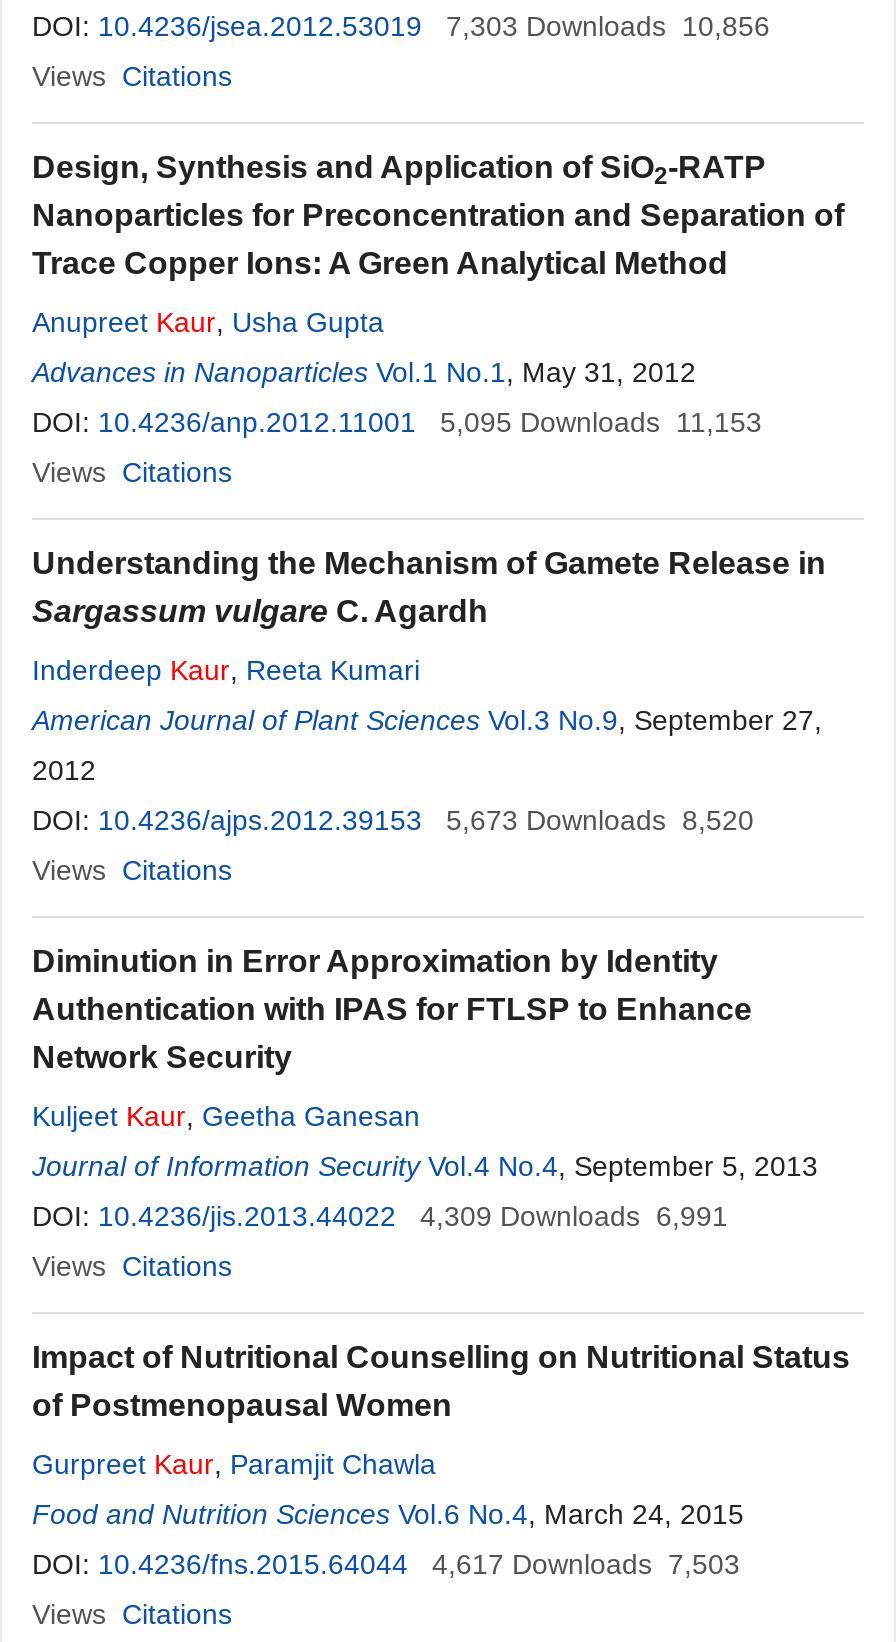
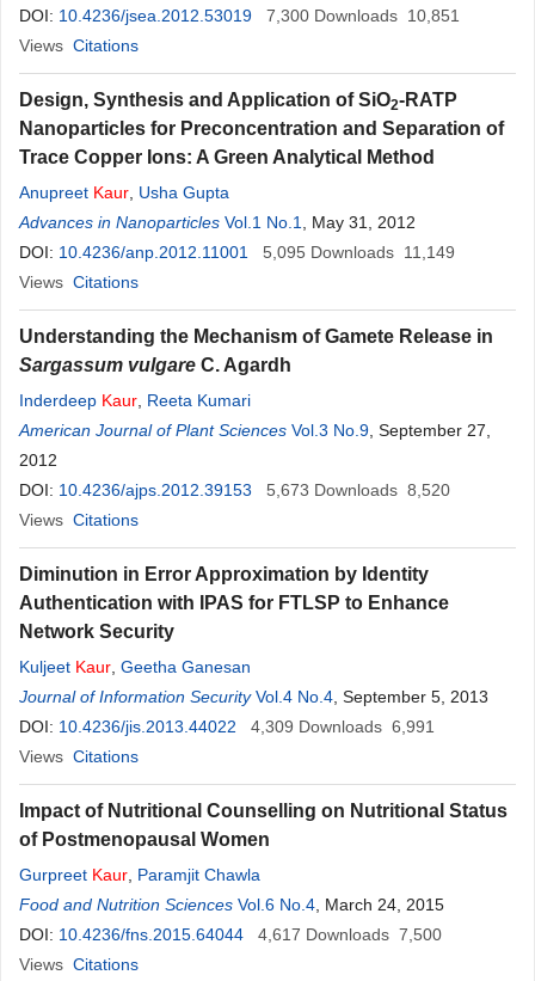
[32,10,770,42] DOI: 10.4236/jsea.2012.53019 7,303 Downloads 10,856 -> [19,6,460,25] DOI: 10.4236/jsea.2012.53019 7,300 Downloads 10,851
[32,406,762,438] DOI: 10.4236/anp.2012.11001 5,095 Downloads 11,153 -> [19,243,455,262] DOI: 10.4236/anp.2012.11001 5,095 Downloads 11,149
[32,1548,740,1580] DOI: 10.4236/fns.2015.64044 4,617 Downloads 7,503 -> [19,925,442,944] DOI: 10.4236/fns.2015.64044 4,617 Downloads 7,500

